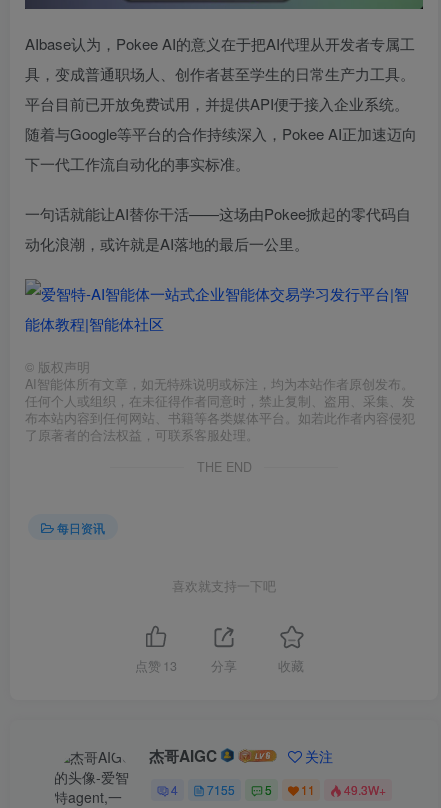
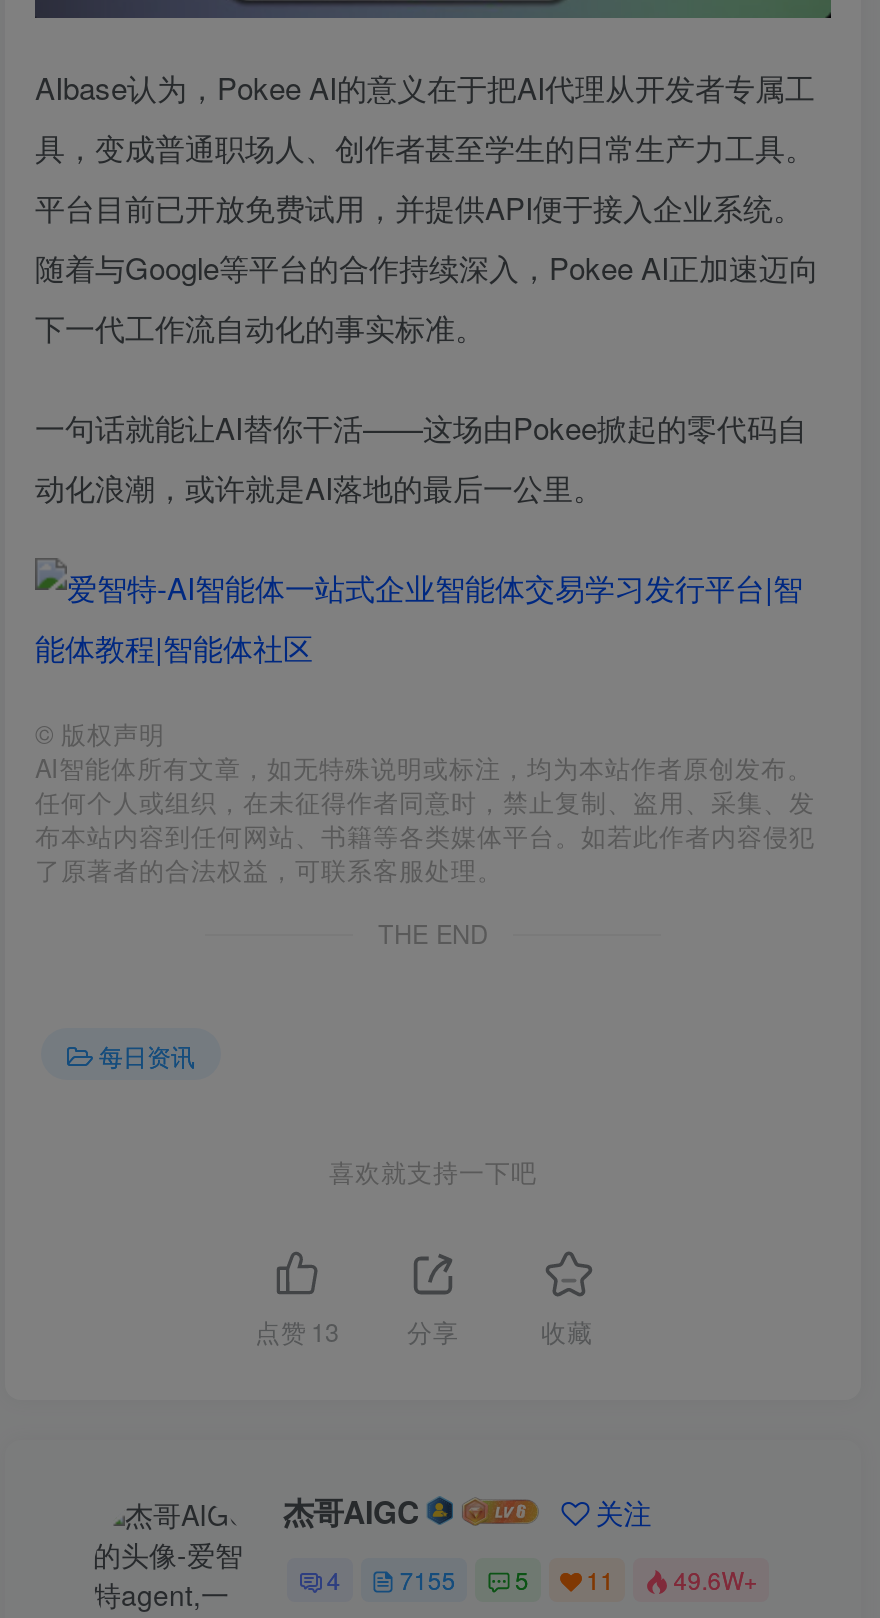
[171,781,386,798] 4 7155 5 11 49.3W+ -> [327,1563,757,1597] 4 7155 5 11 49.6W+

